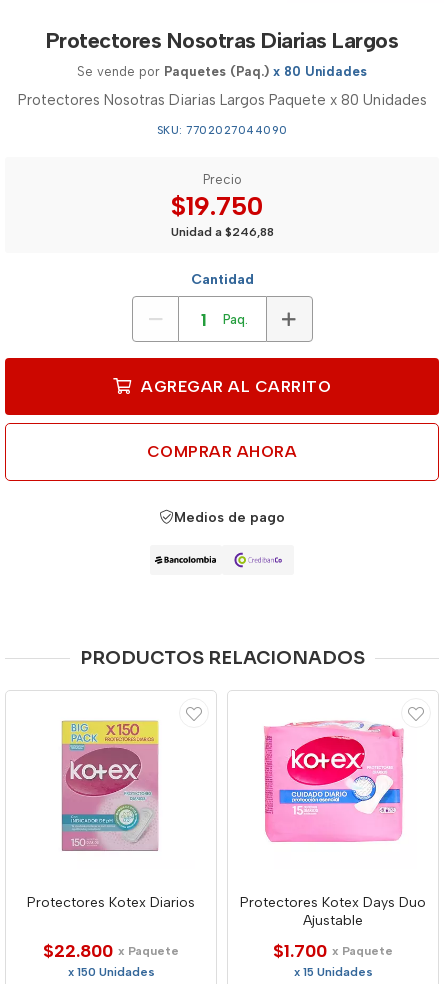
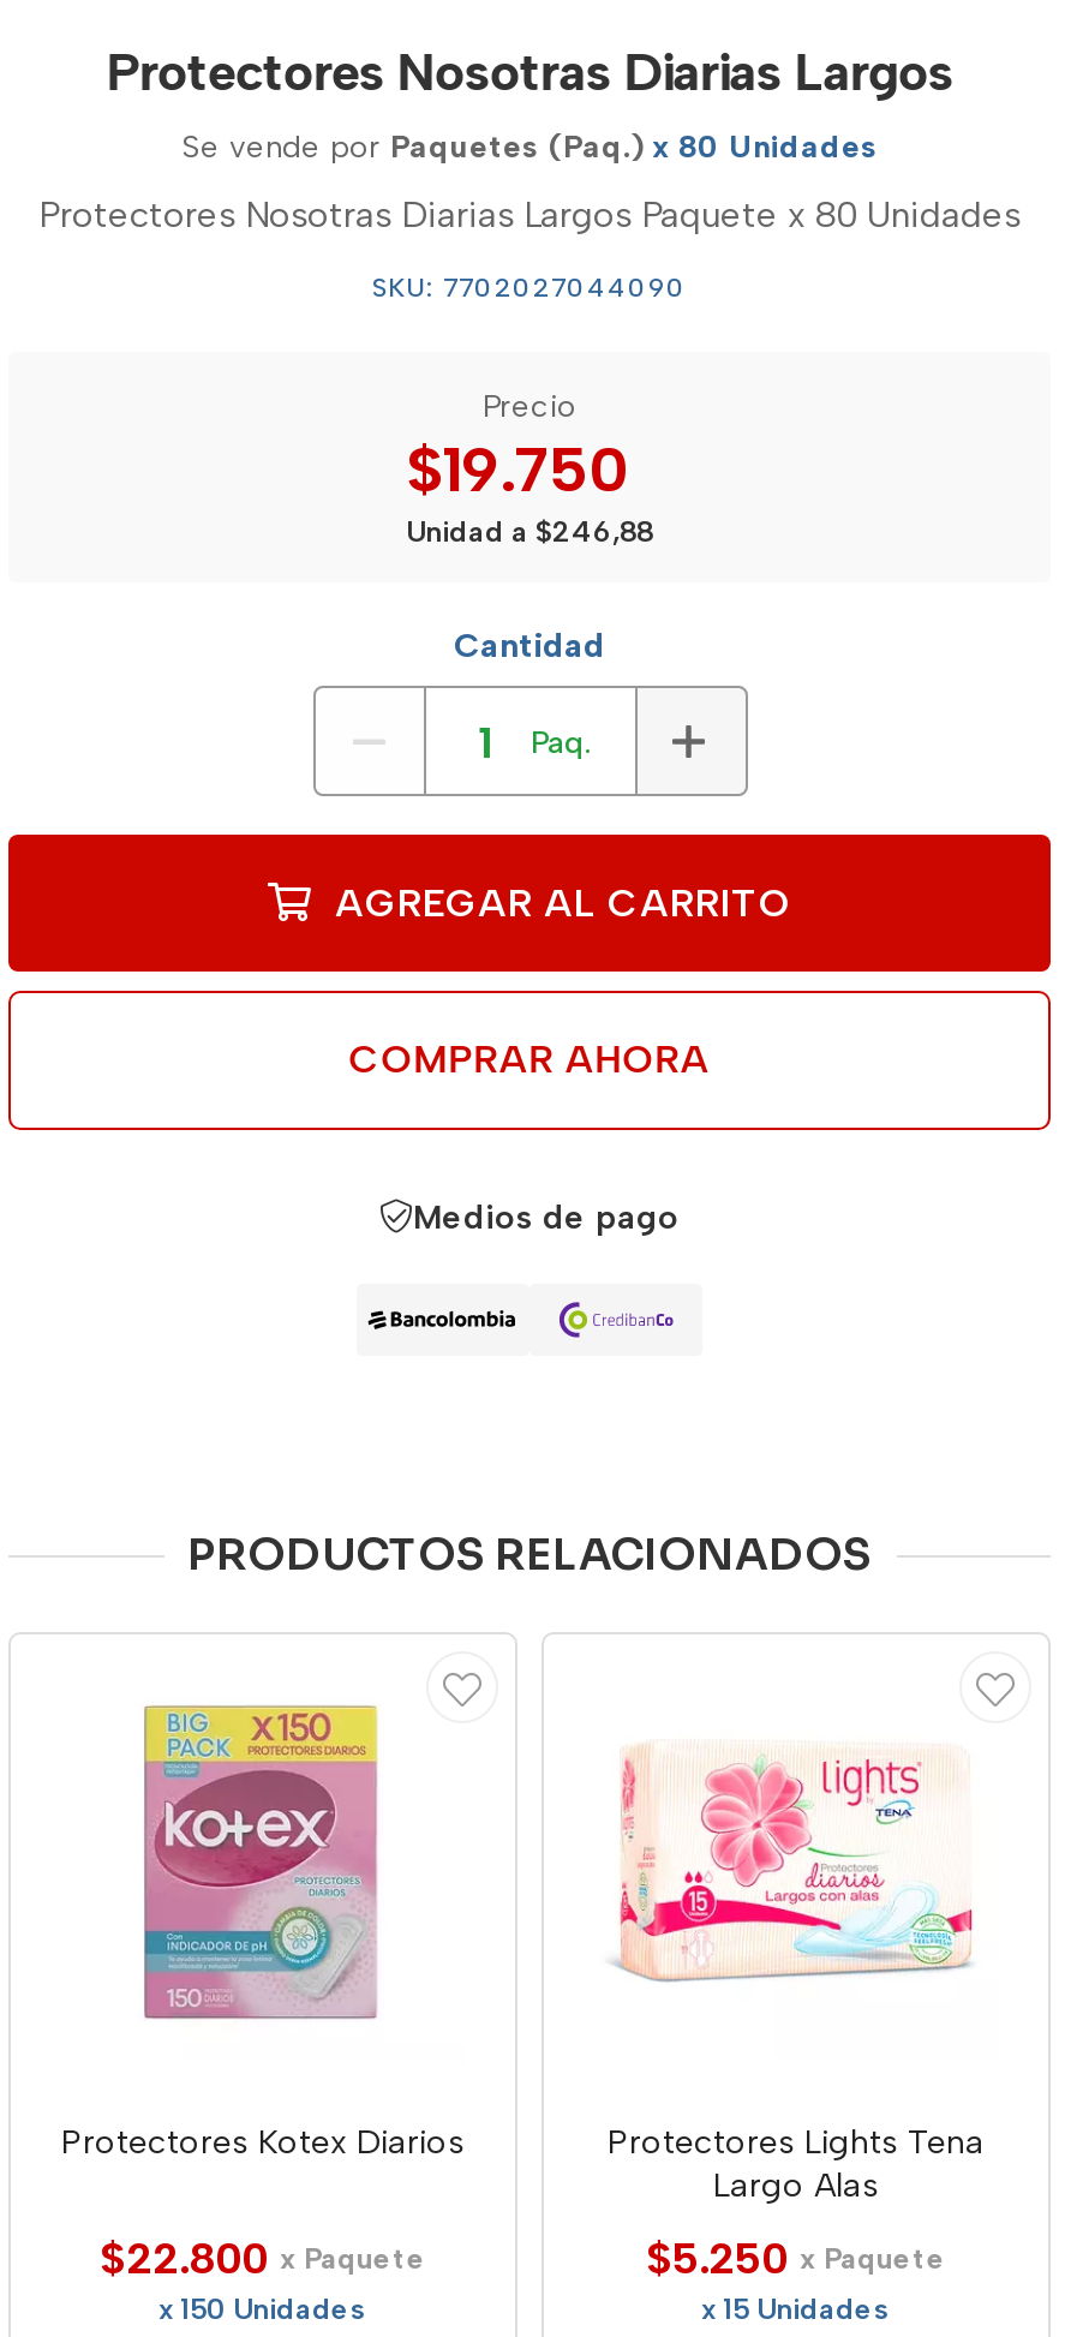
[259,720,406,843] [image] -> [614,1707,974,1997] [image]
[240,894,426,929] Protectores Kotex Days Duo | Ajustable -> [608,2122,985,2206] Protectores Lights Tena | Largo Alas
[273,940,393,962] $1.700 x Paquete -> [646,2233,946,2285] $5.250 x Paquete

